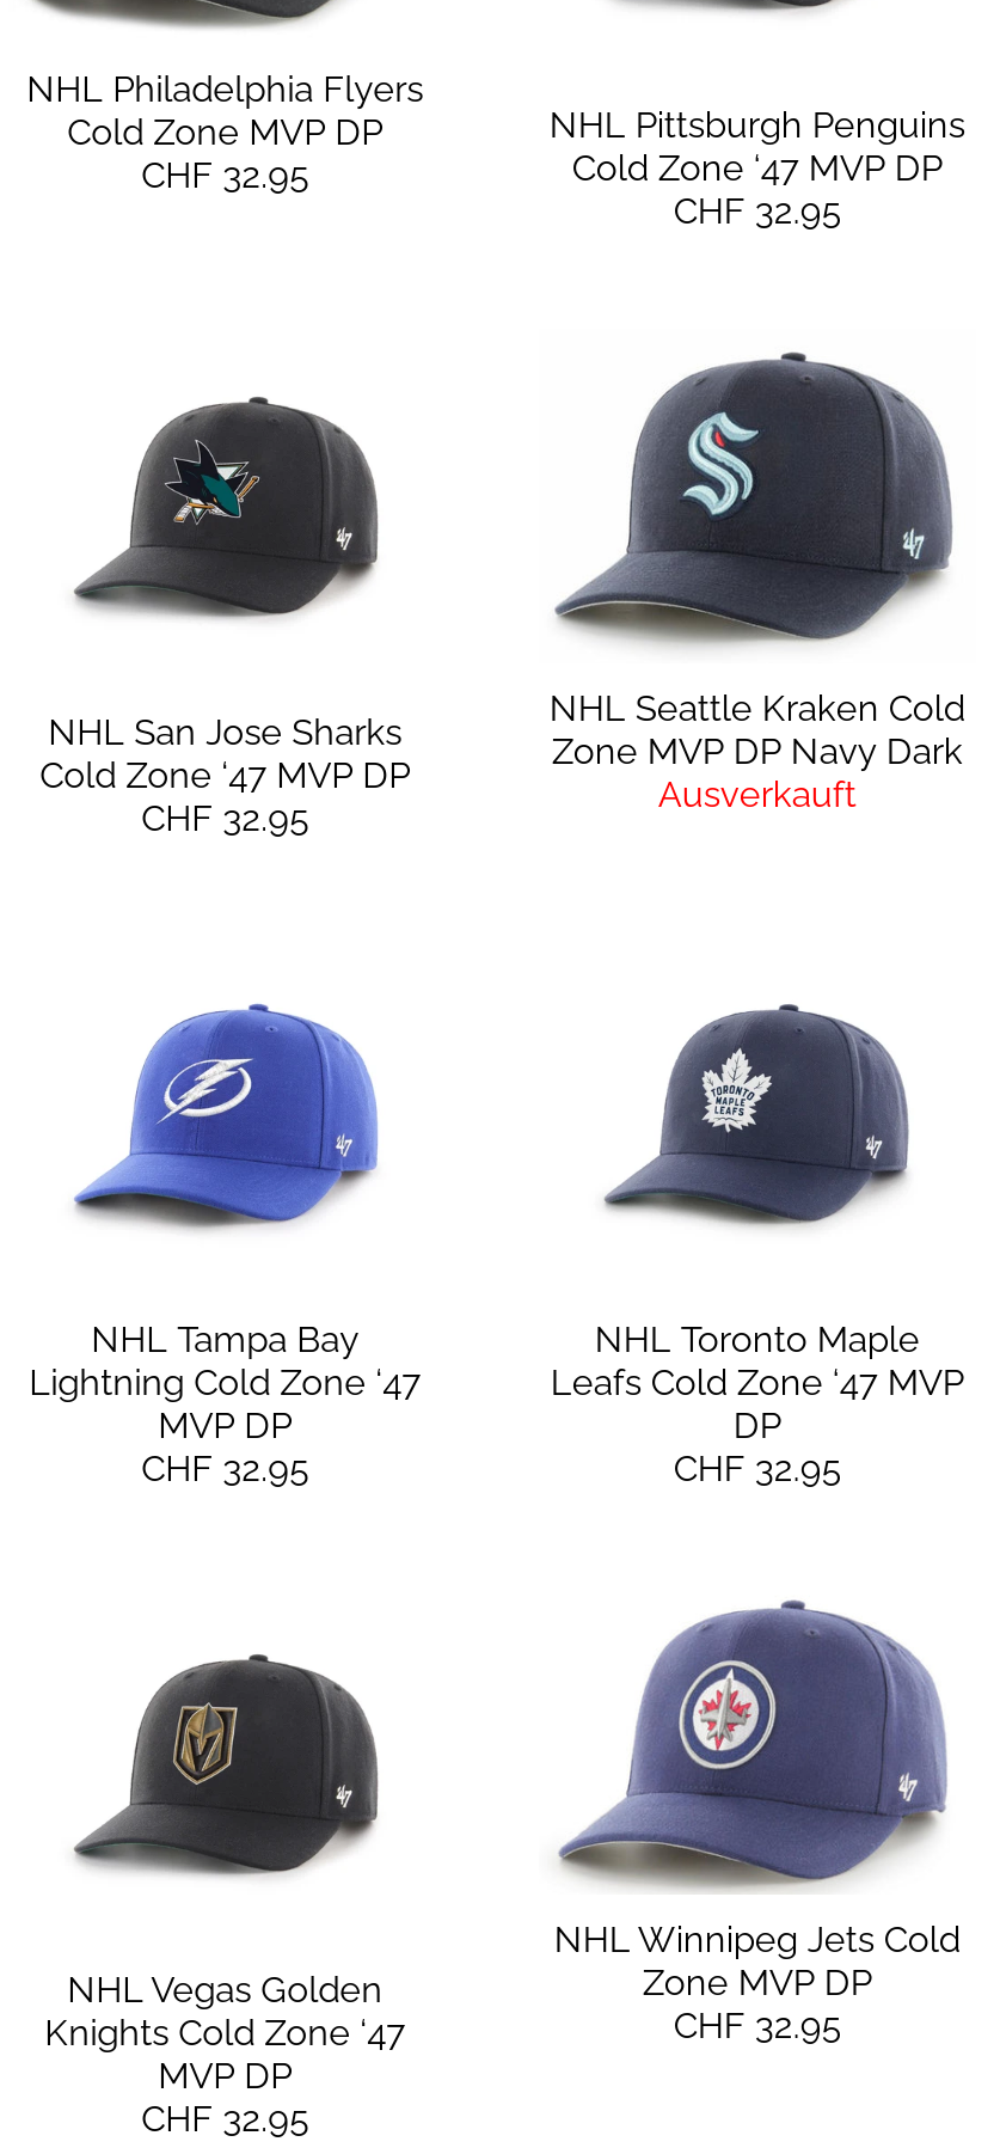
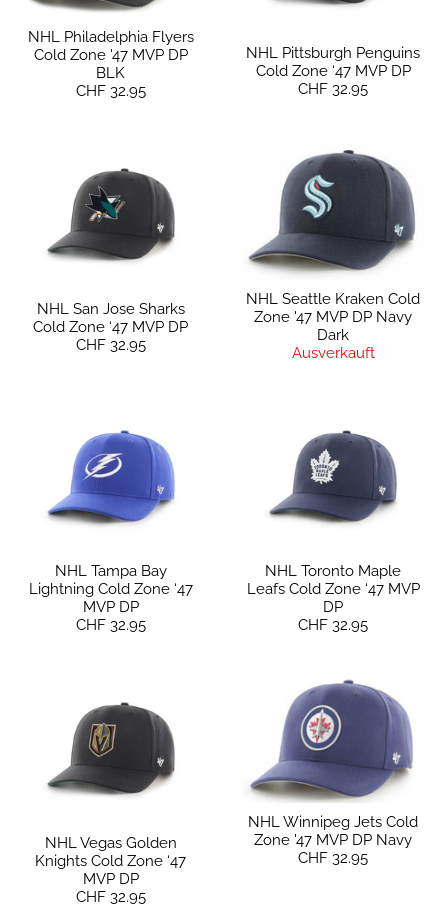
[67,110,383,153] Cold Zone MVP DP -> [34,46,188,82] Cold Zone '47 MVP DP | BLK
[552,729,963,772] Zone MVP DP Navy Dark -> [254,308,412,344] Zone '47 MVP DP Navy | Dark
[643,1962,872,2005] Zone MVP DP -> [254,831,412,849] Zone '47 MVP DP Navy

